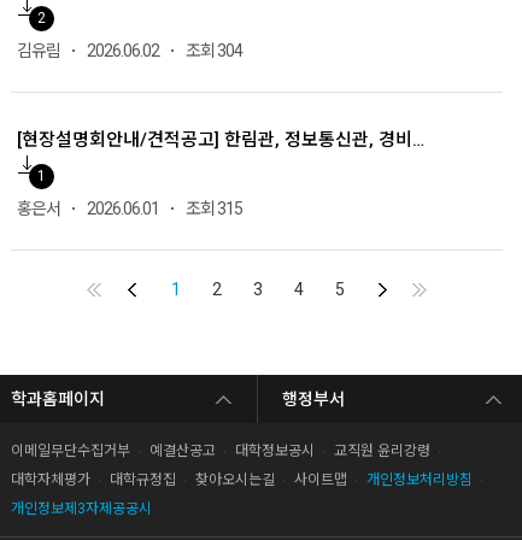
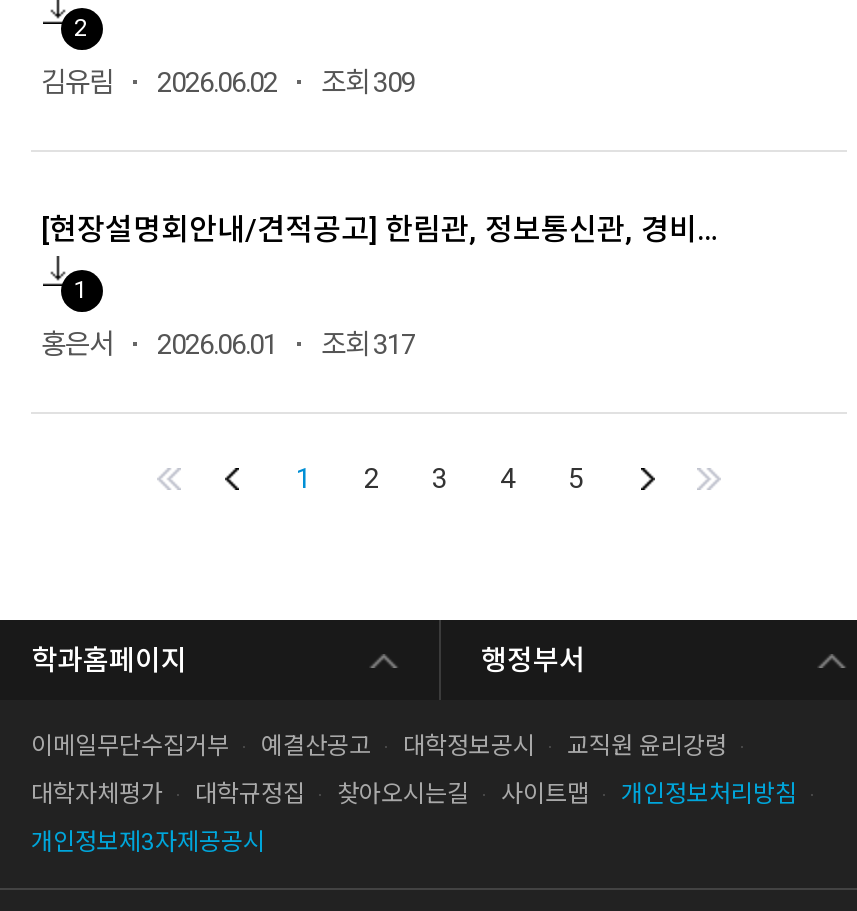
[17,41,242,61] 김유림 2026.06.02 조회 304 -> [41,66,415,98] 김유림 2026.06.02 조회 309
[17,199,242,219] 홍은서 2026.06.01 조회 315 -> [41,329,415,361] 홍은서 2026.06.01 조회 317

